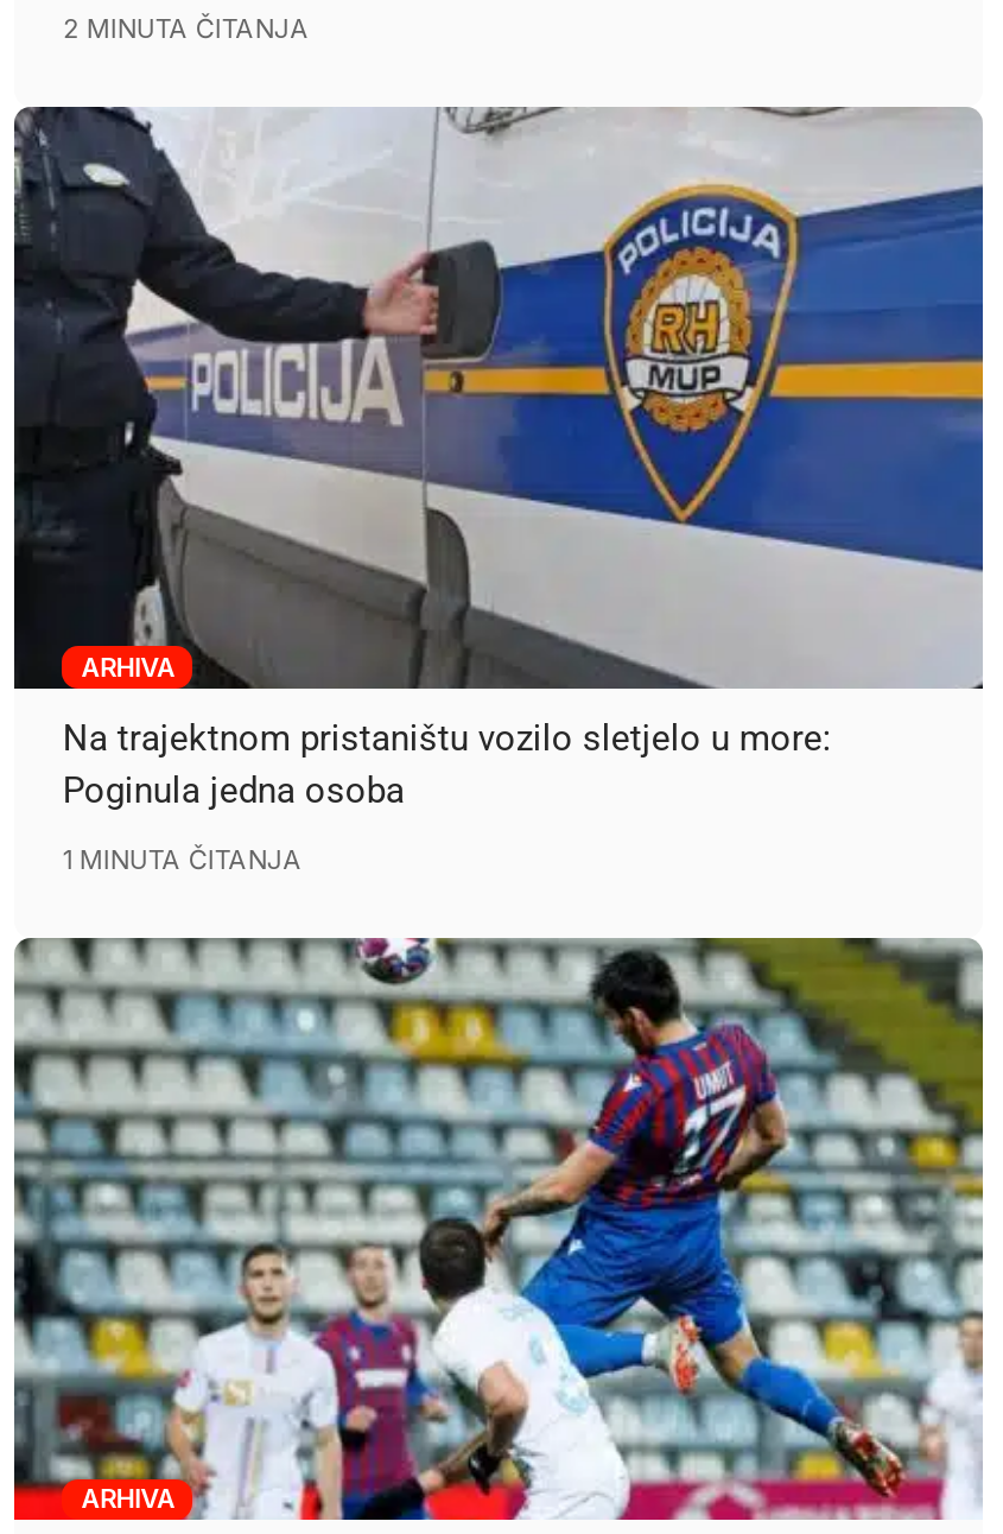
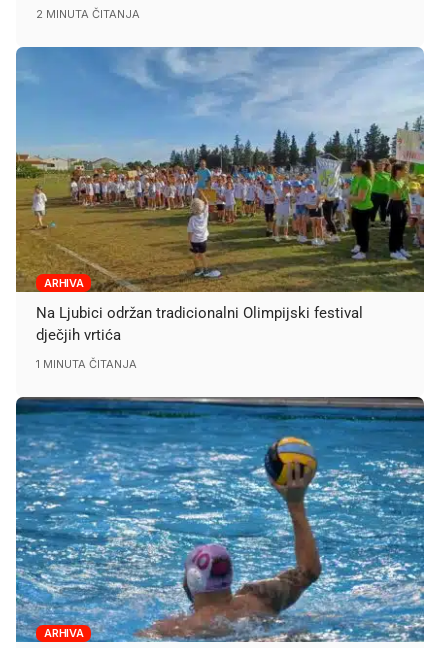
[12,104,985,812] [image] | Na trajektnom pristaništu vozilo sletjelo u more: | Poginula jedna osoba -> [15,46,425,344] [image] | Na Ljubici održan tradicionalni Olimpijski festival | dječjih vrtića
[12,938,985,1522] [image] -> [15,396,425,643] [image]

